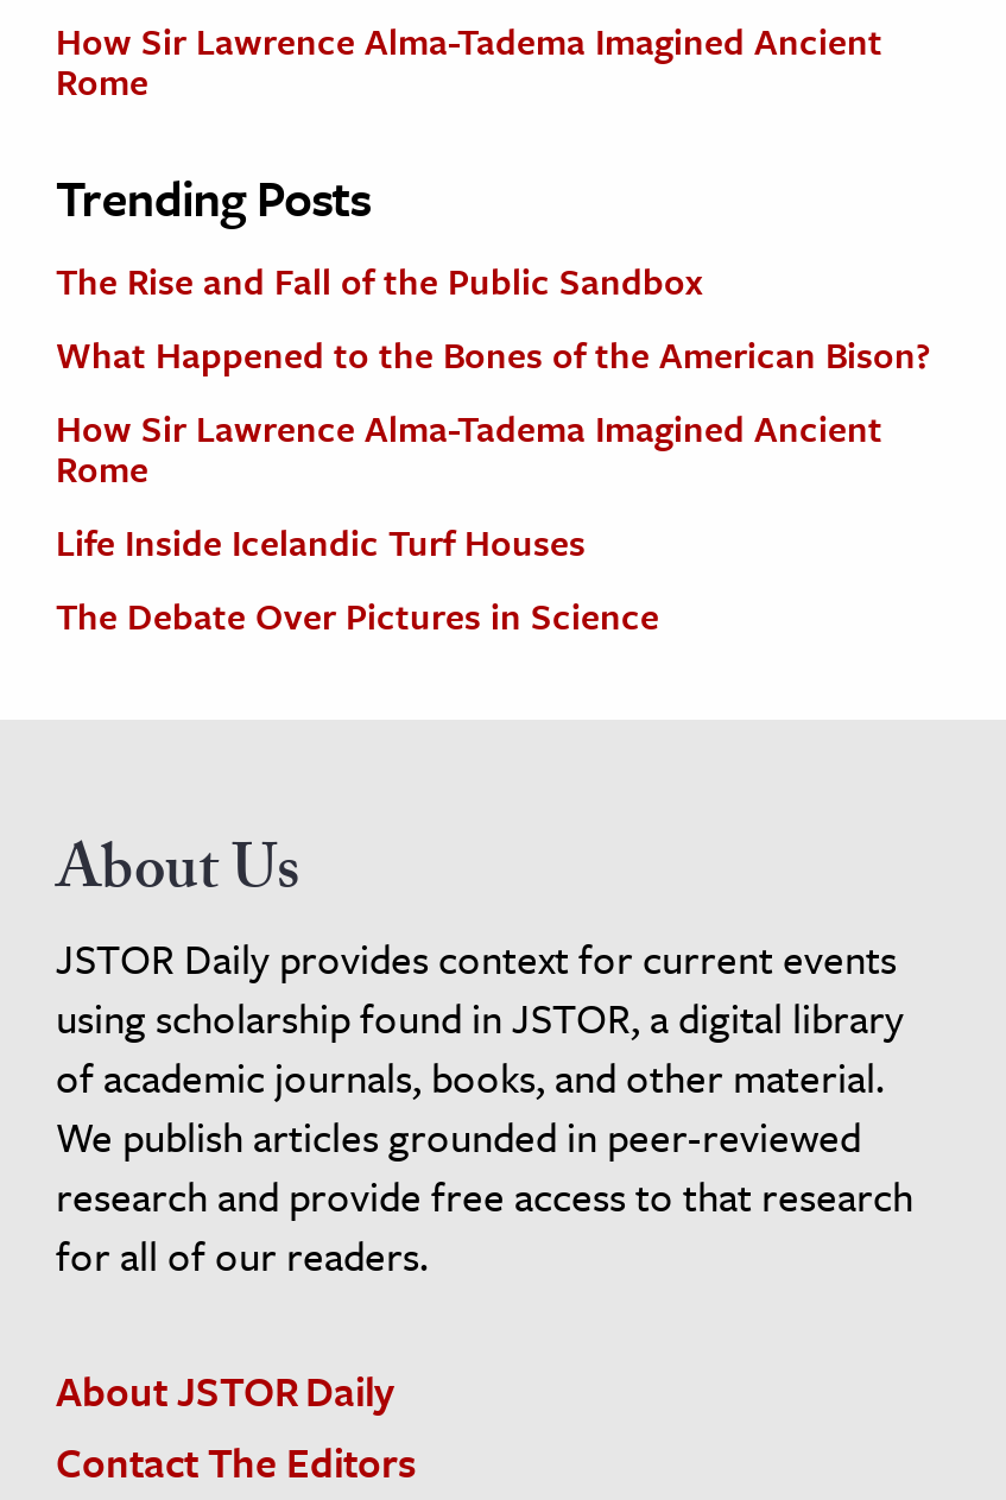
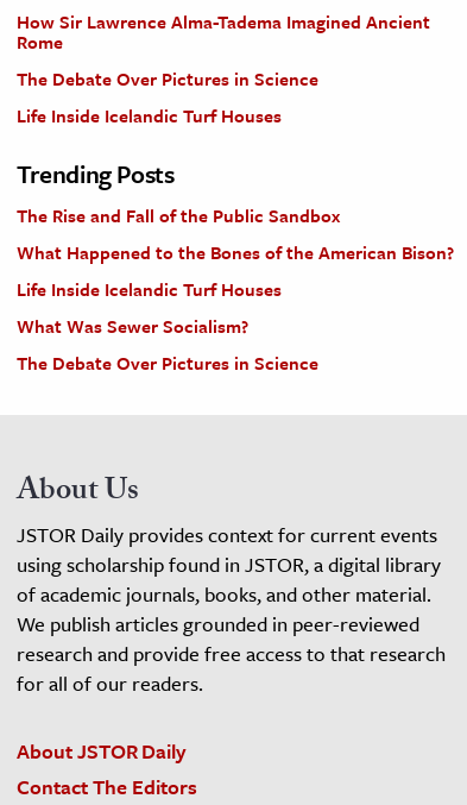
none -> [17,65,318,128] The Debate Over Pictures in Science | Life Inside Icelandic Turf Houses
moved [56,163,930,381] -> [17,156,454,265]: Trending Posts | The Rise and Fall of the Public Sandbox | What Happened to the Bones of the American Bison?
[56,403,882,495] How Sir Lawrence Alma-Tadema Imagined Ancient | Rome -> none
none -> [17,313,248,339] What Was Sewer Socialism?

